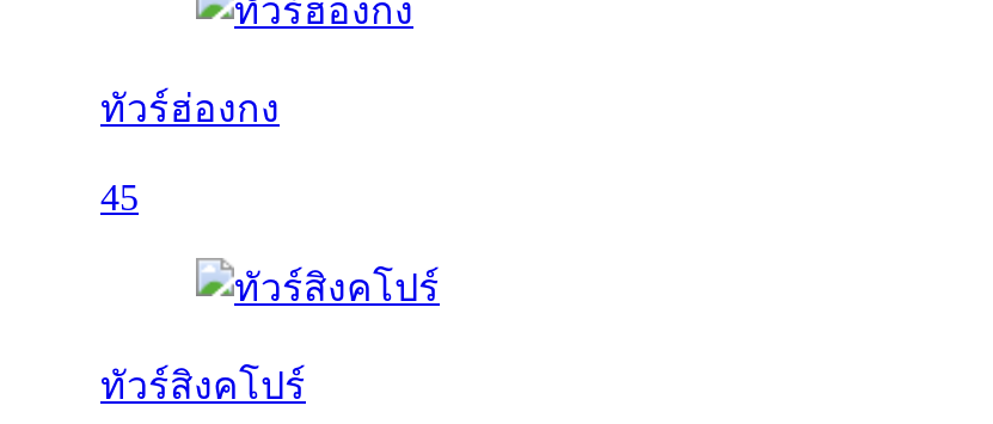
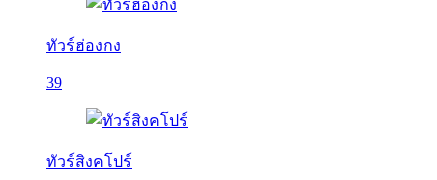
[100,177,139,217] 45 -> [46,74,62,91] 39

